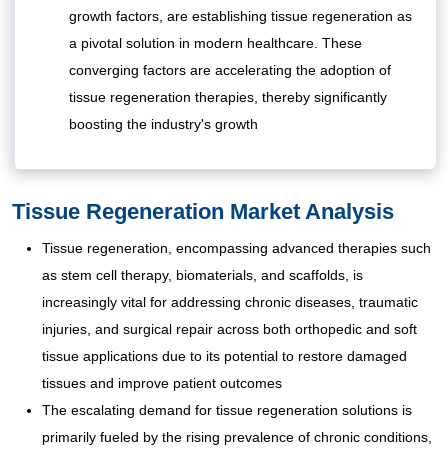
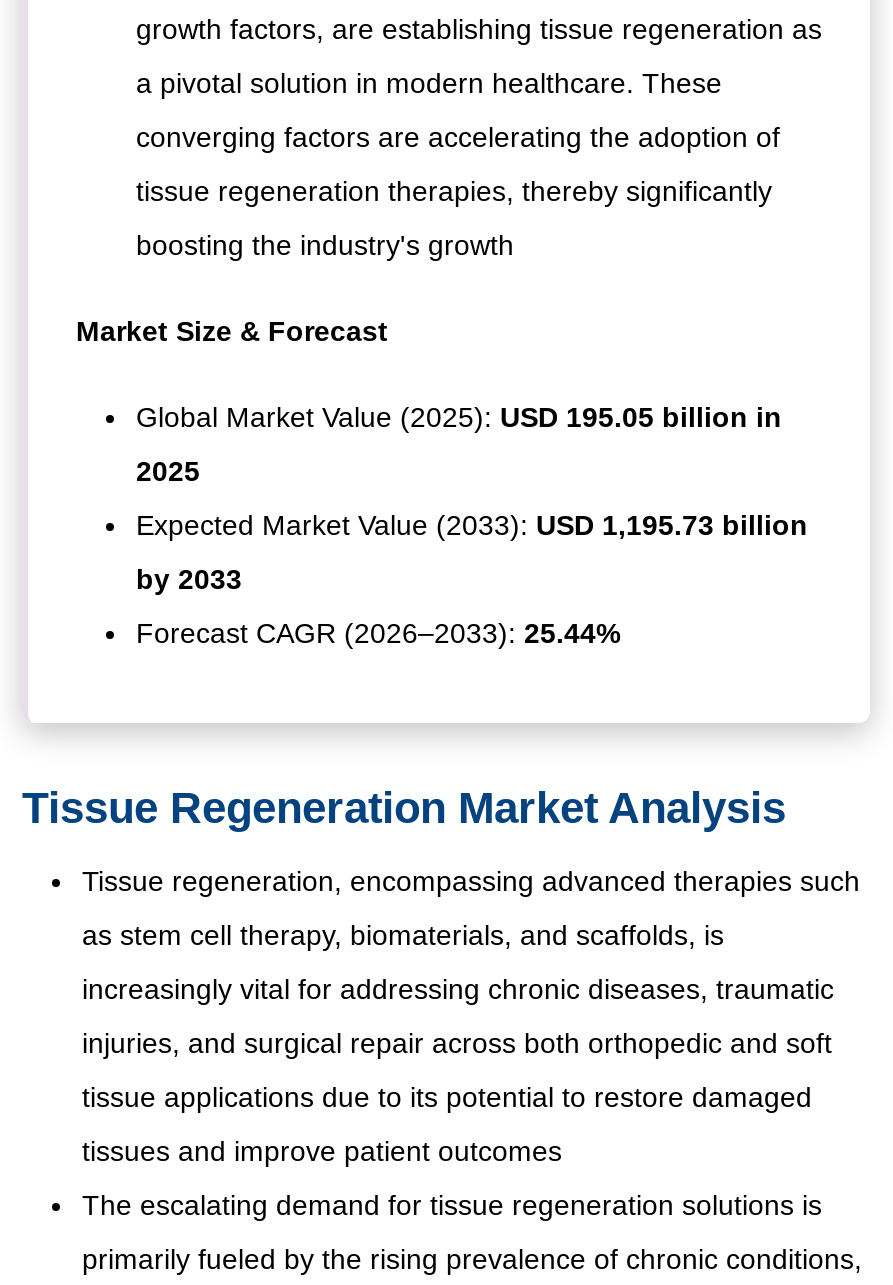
none -> [76,315,808,649] Market Size & Forecast | Global Market Value (2025): USD 195.05 billion in | 2025 | Expected Market Value (2033): USD 1,195.73 billion | by 2033 | Forecast CAGR (2026–2033): 25.44%

